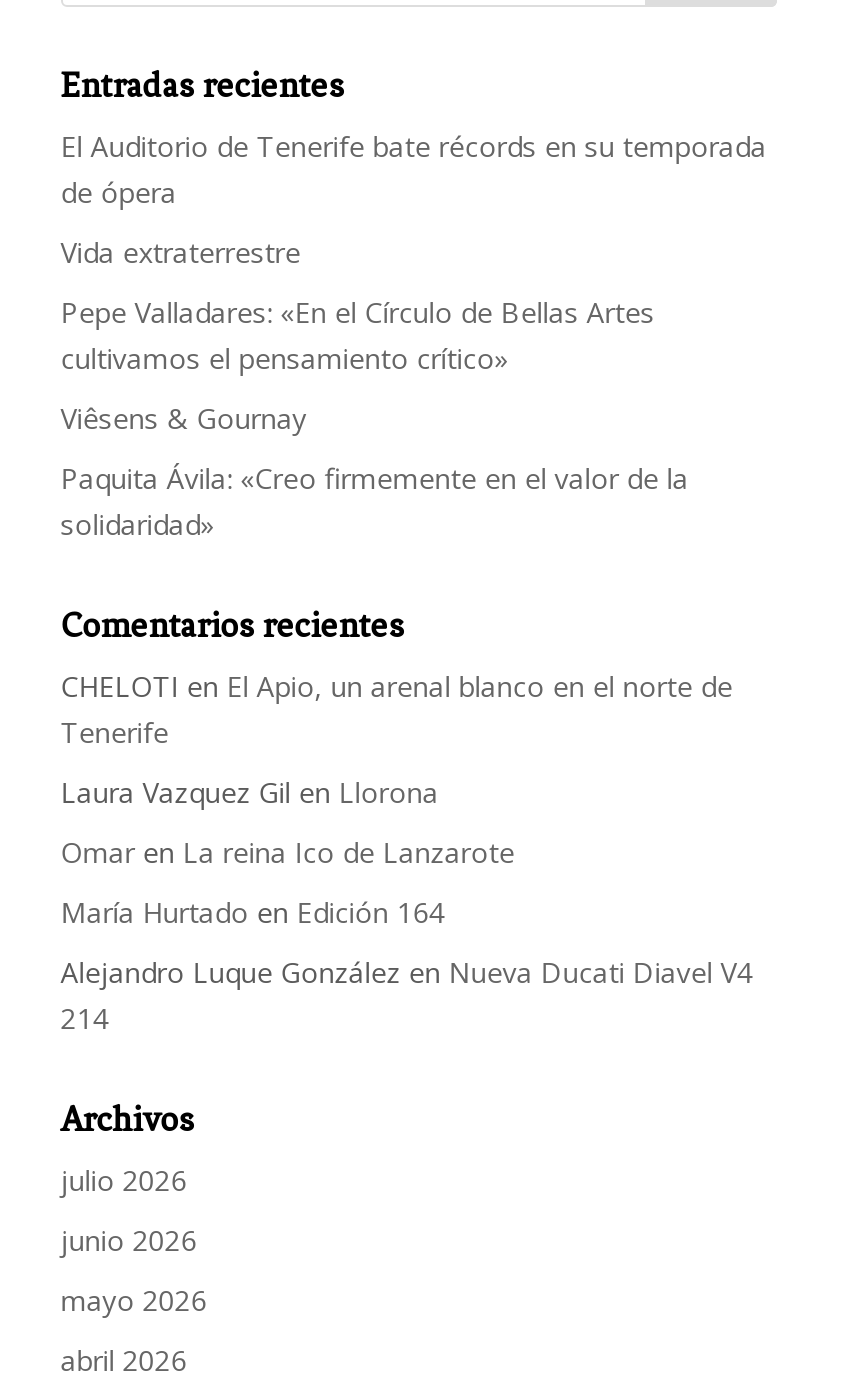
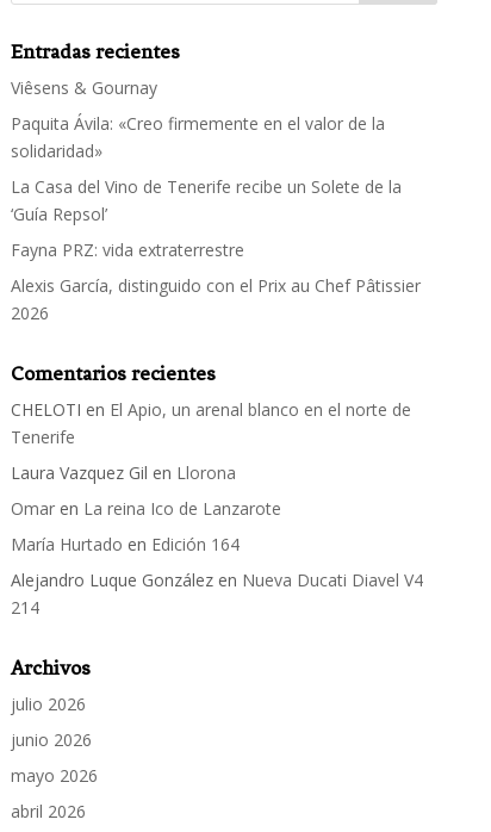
[61,127,767,377] El Auditorio de Tenerife bate récords en su temporada | de ópera | Vida extraterrestre | Pepe Valladares: «En el Círculo de Bellas Artes | cultivamos el pensamiento crítico» -> none
moved [61,399,689,543] -> [10,76,385,162]: Viêsens & Gournay | Paquita Ávila: «Creo firmemente en el valor de la | solidaridad»
none -> [10,175,420,324] La Casa del Vino de Tenerife recibe un Solete de la | ‘Guía Repsol’ | Fayna PRZ: vida extraterrestre | Alexis García, distinguido con el Prix au Chef Pâtissier | 2026

